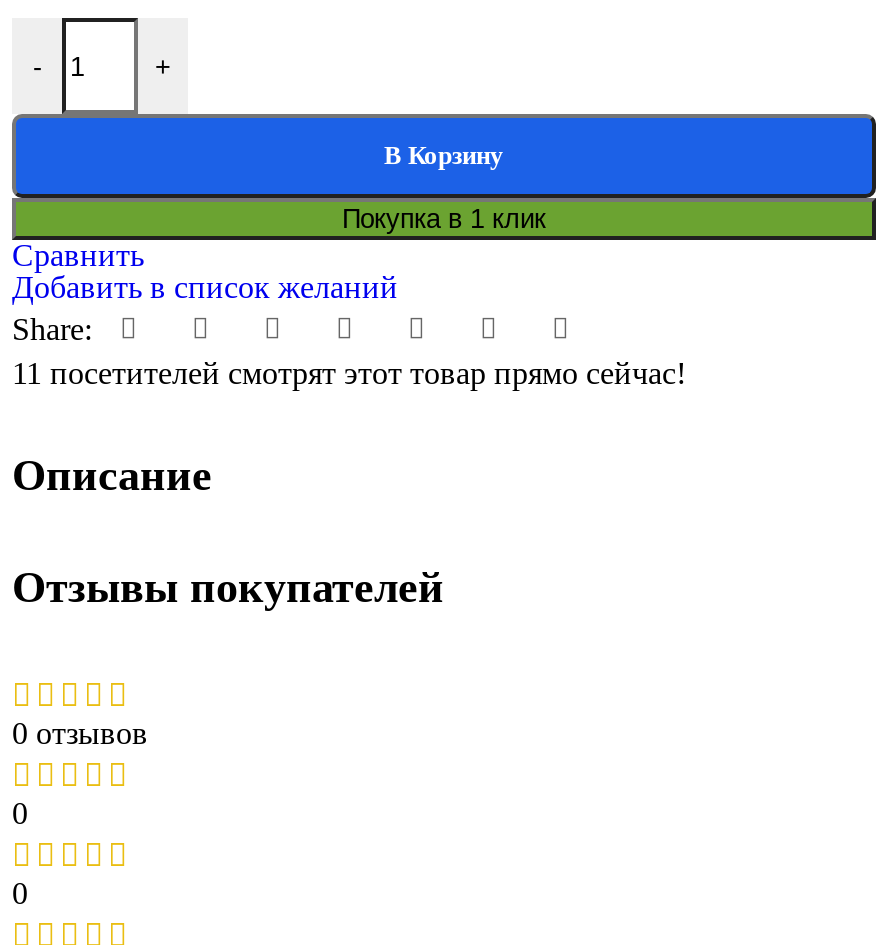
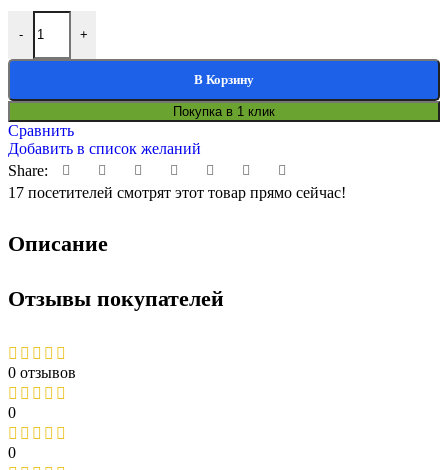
[12,357,686,391] 11 посетителей смотрят этот товар прямо сейчас! -> [8,184,346,201] 17 посетителей смотрят этот товар прямо сейчас!

